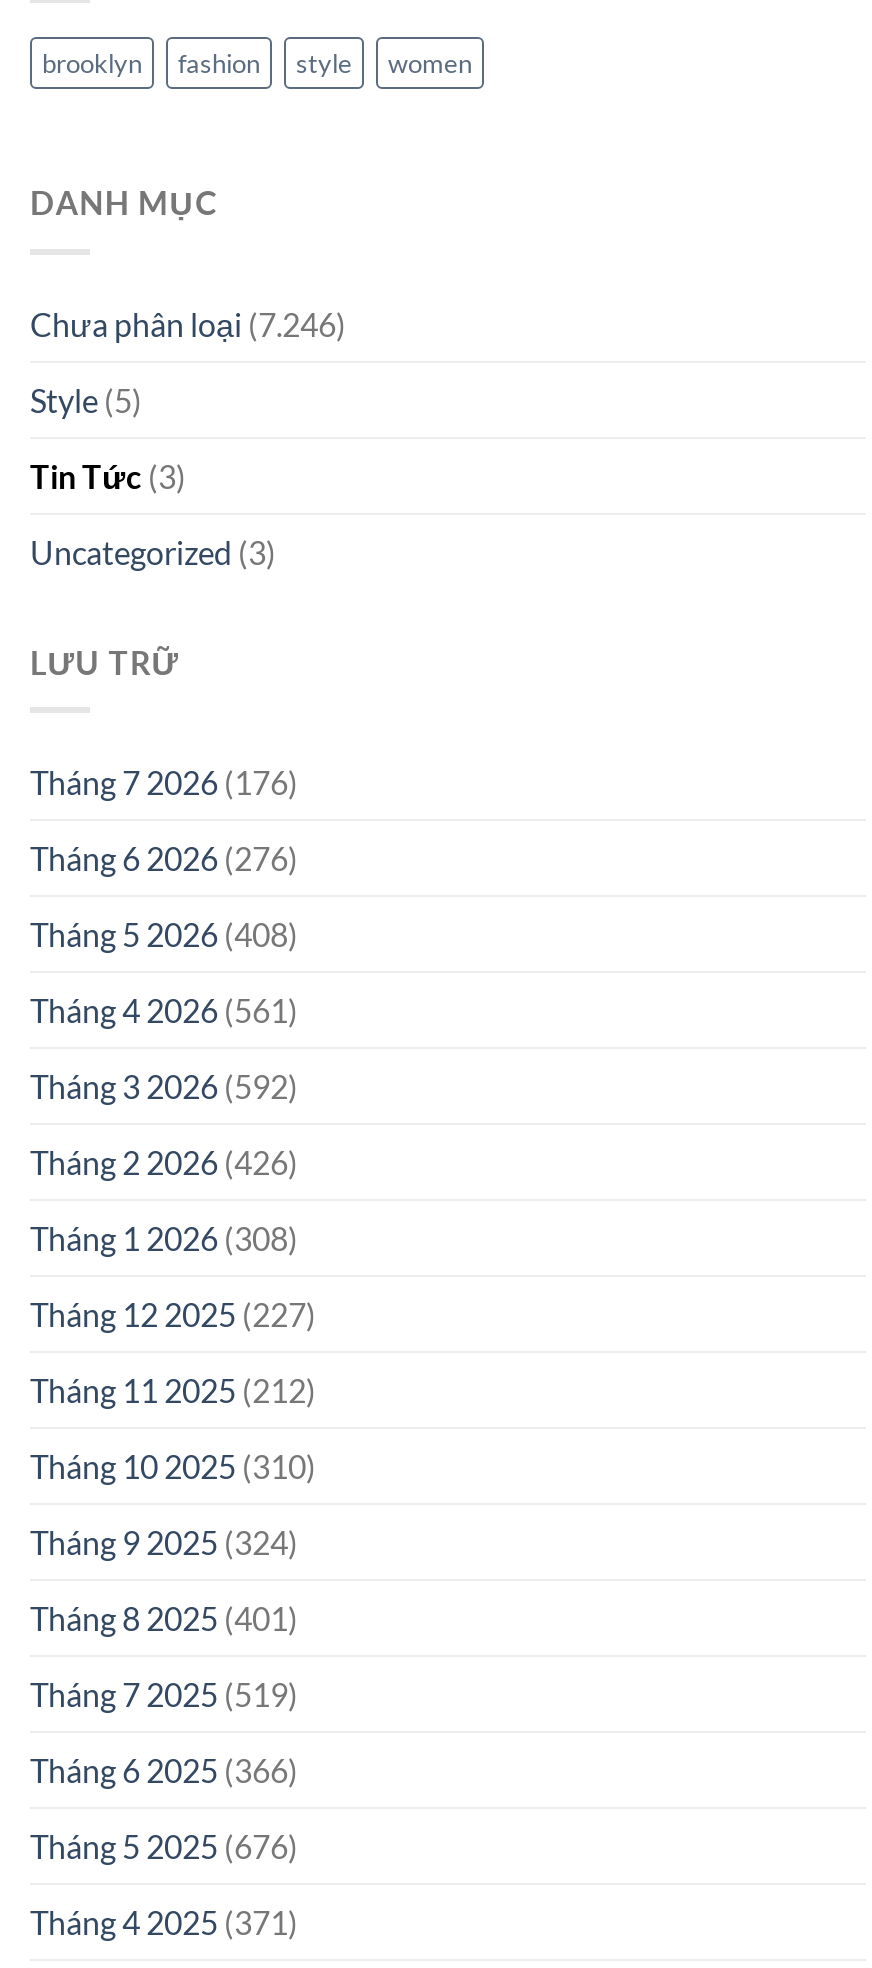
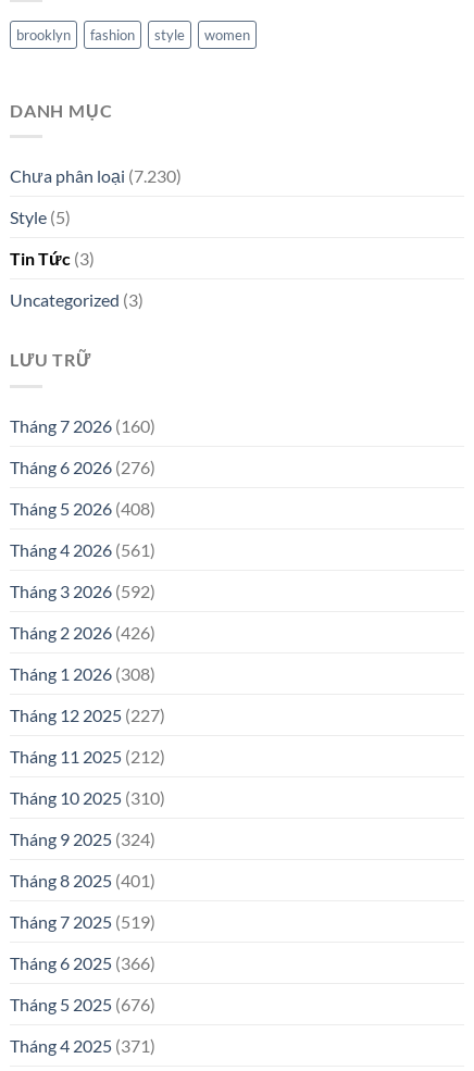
[30,304,346,342] Chưa phân loại (7.246) -> [10,165,182,186] Chưa phân loại (7.230)
[30,763,298,801] Tháng 7 2026 (176) -> [10,415,155,436] Tháng 7 2026 (160)

